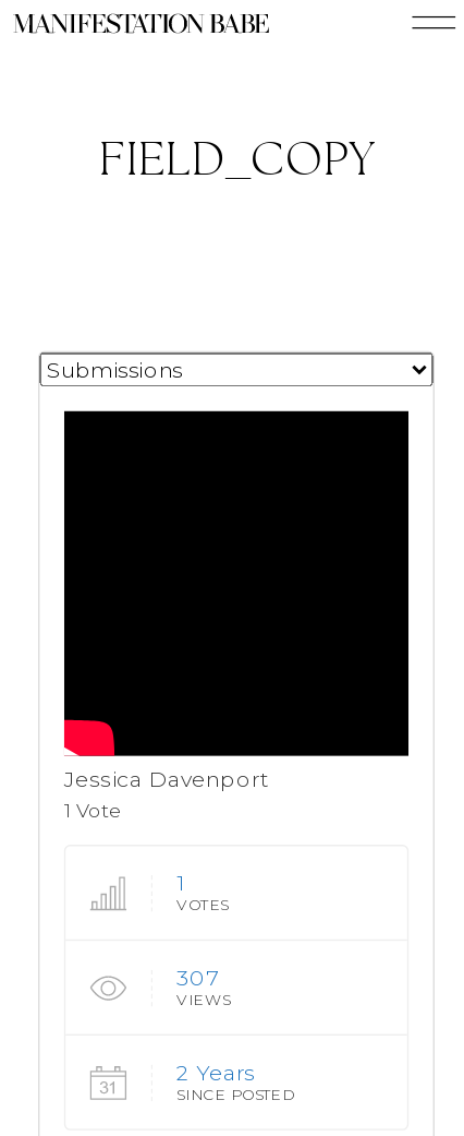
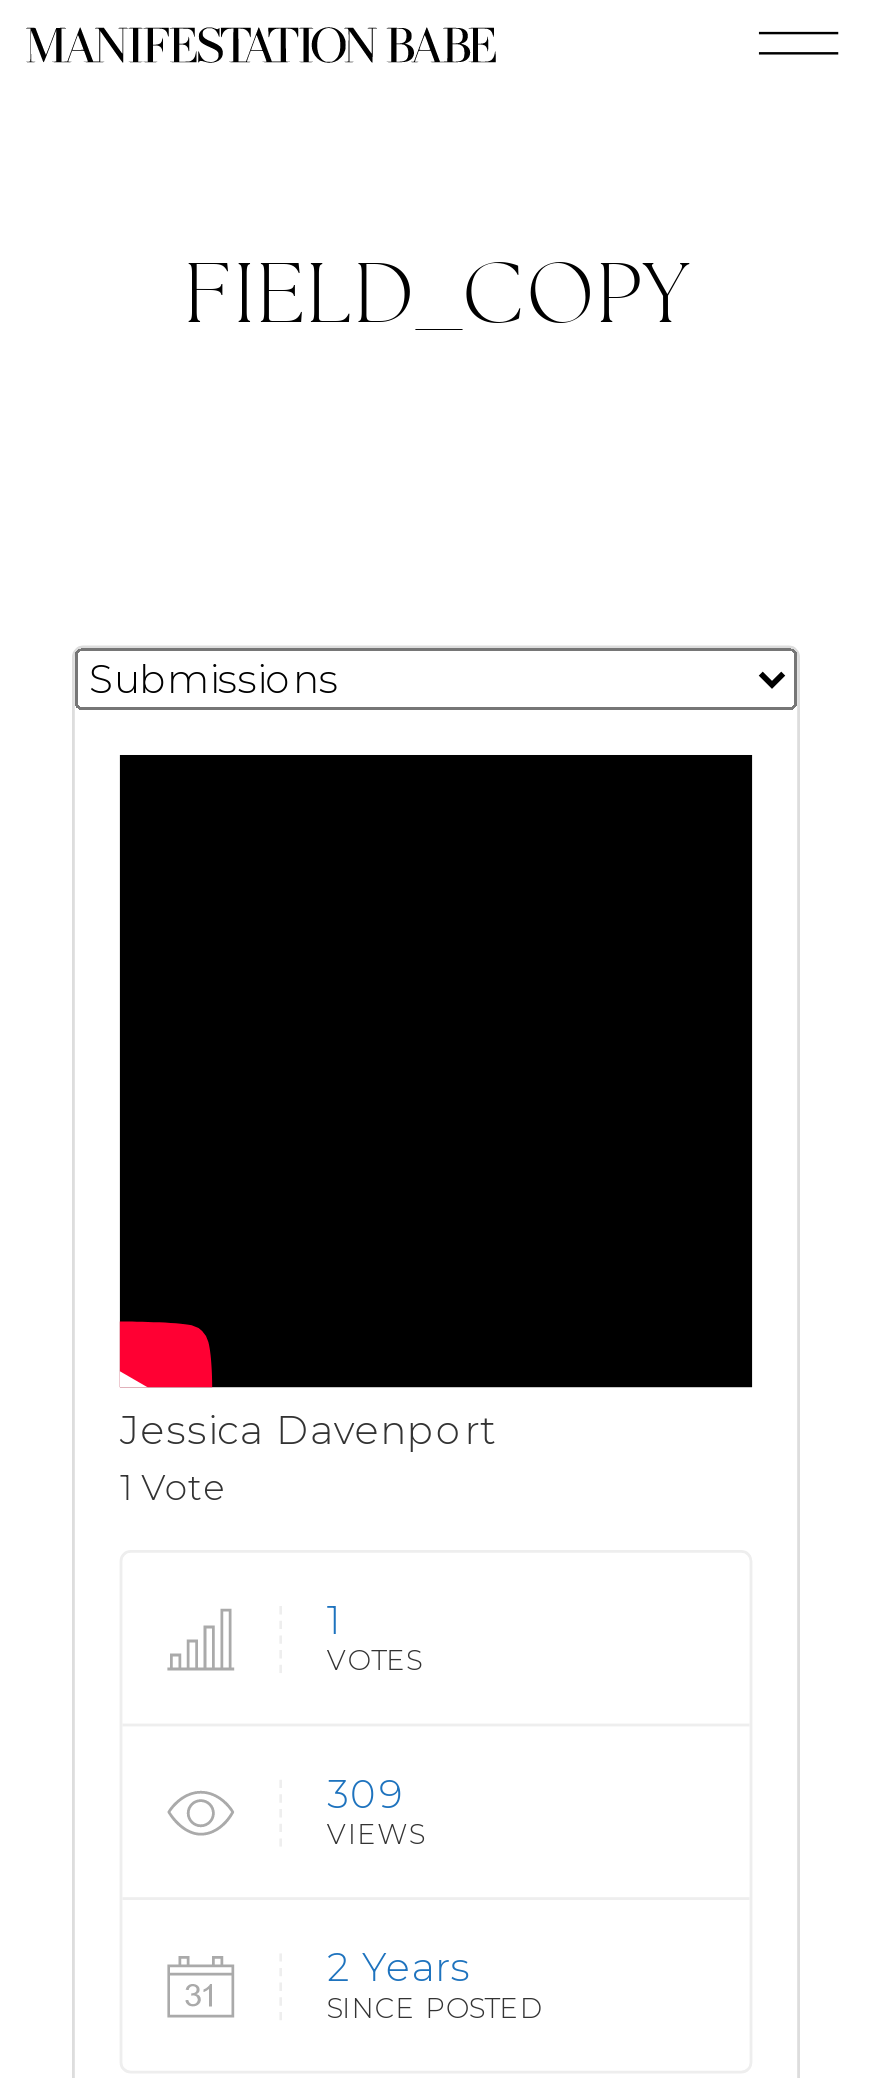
[177,964,218,992] 307 -> [327,1769,403,1820] 309

